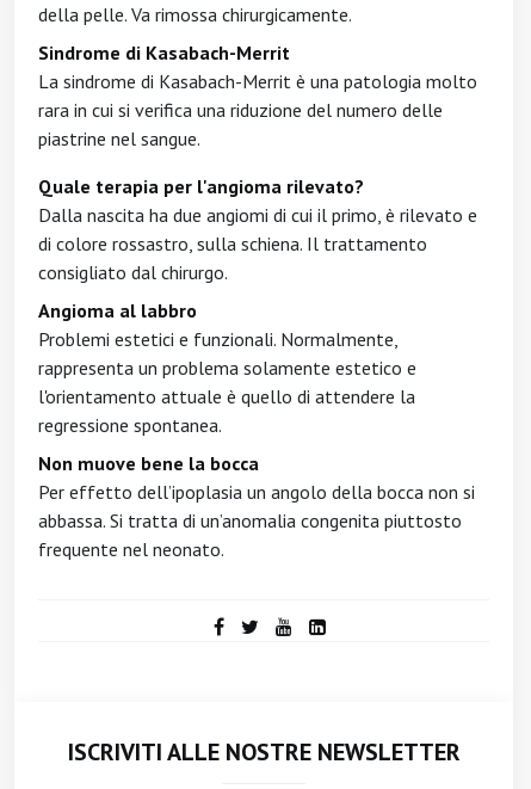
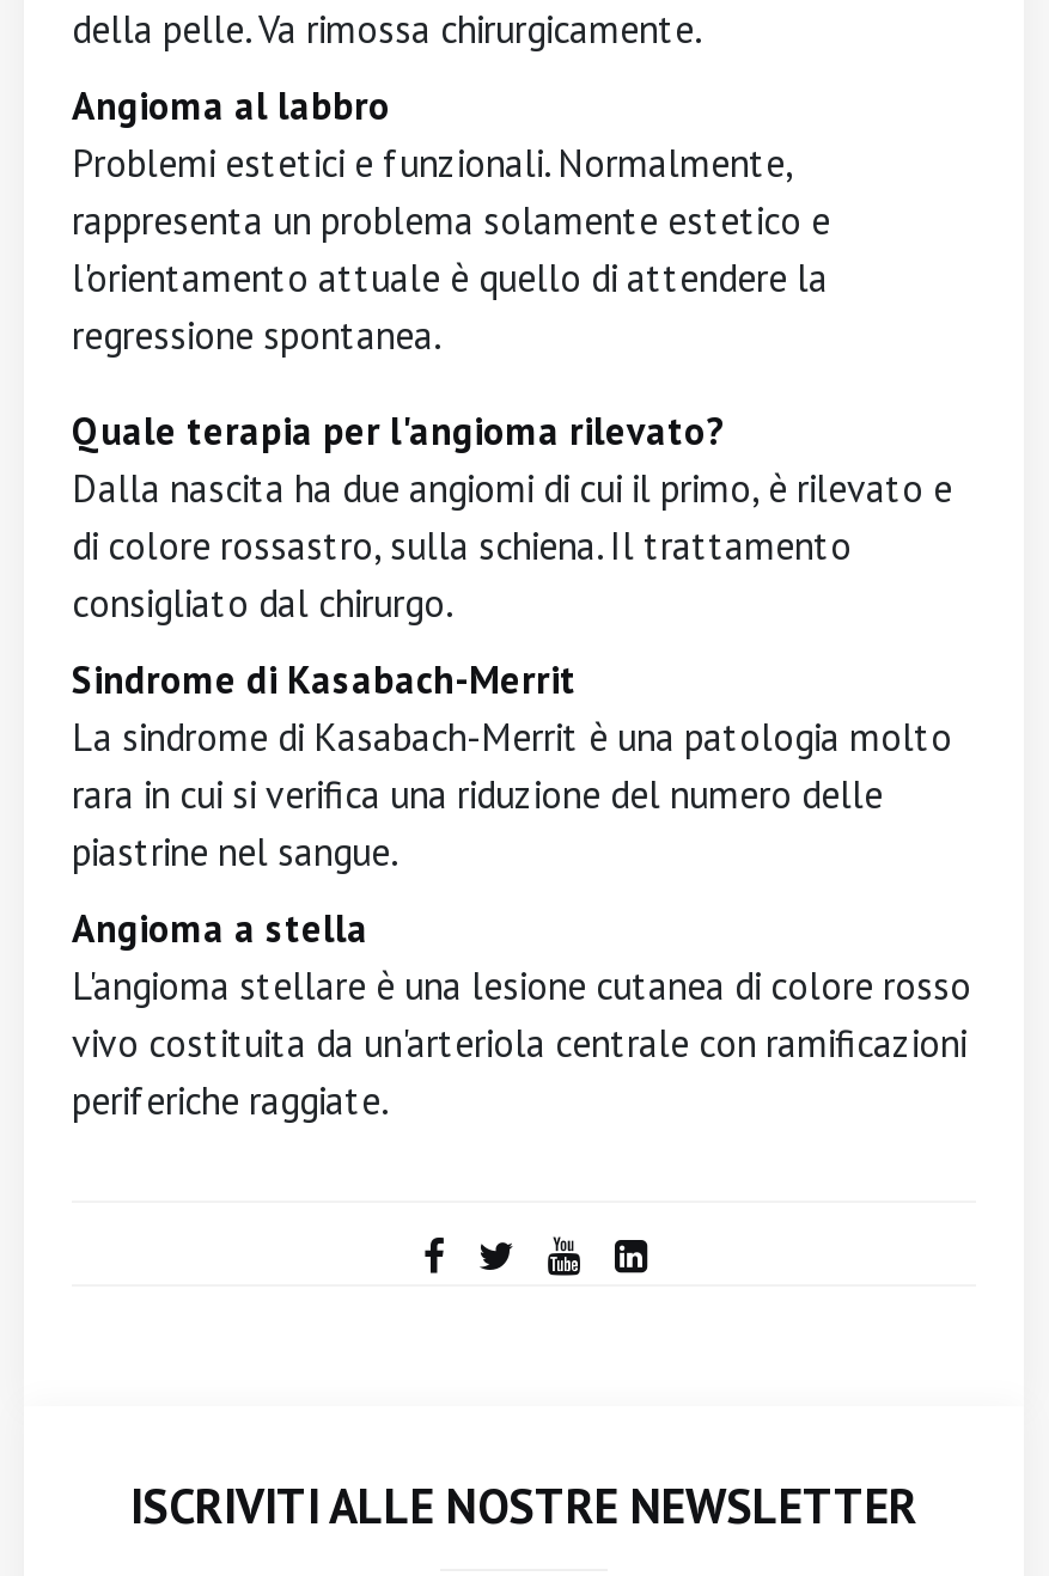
moved [38,41,477,284] -> [72,407,952,875]: Sindrome di Kasabach-Merrit | La sindrome di Kasabach-Merrit è una patologia molto | rara in cui si verifica una riduzione del numero delle | piastrine nel sangue. | Quale terapia per l'angioma rilevato? | Dalla nascita ha due angiomi di cui il primo, è rilevato e | di colore rossastro, sulla schiena. Il trattamento | consigliato dal chirurgo.
moved [38,298,416,437] -> [72,81,830,359]: Angioma al labbro | Problemi estetici e funzionali. Normalmente, | rappresenta un problema solamente estetico e | l'orientamento attuale è quello di attendere la | regressione spontanea.
[38,451,475,561] Non muove bene la bocca | Per effetto dell’ipoplasia un angolo della bocca non si | abbassa. Si tratta di un’anomalia congenita piuttosto | frequente nel neonato. -> [72,904,971,1124] Angioma a stella | L'angioma stellare è una lesione cutanea di colore rosso | vivo costituita da un'arteriola centrale con ramificazioni | periferiche raggiate.

